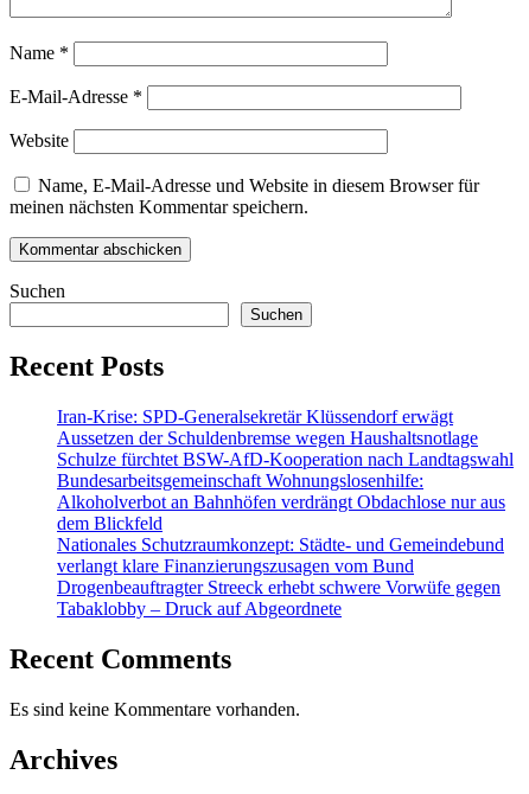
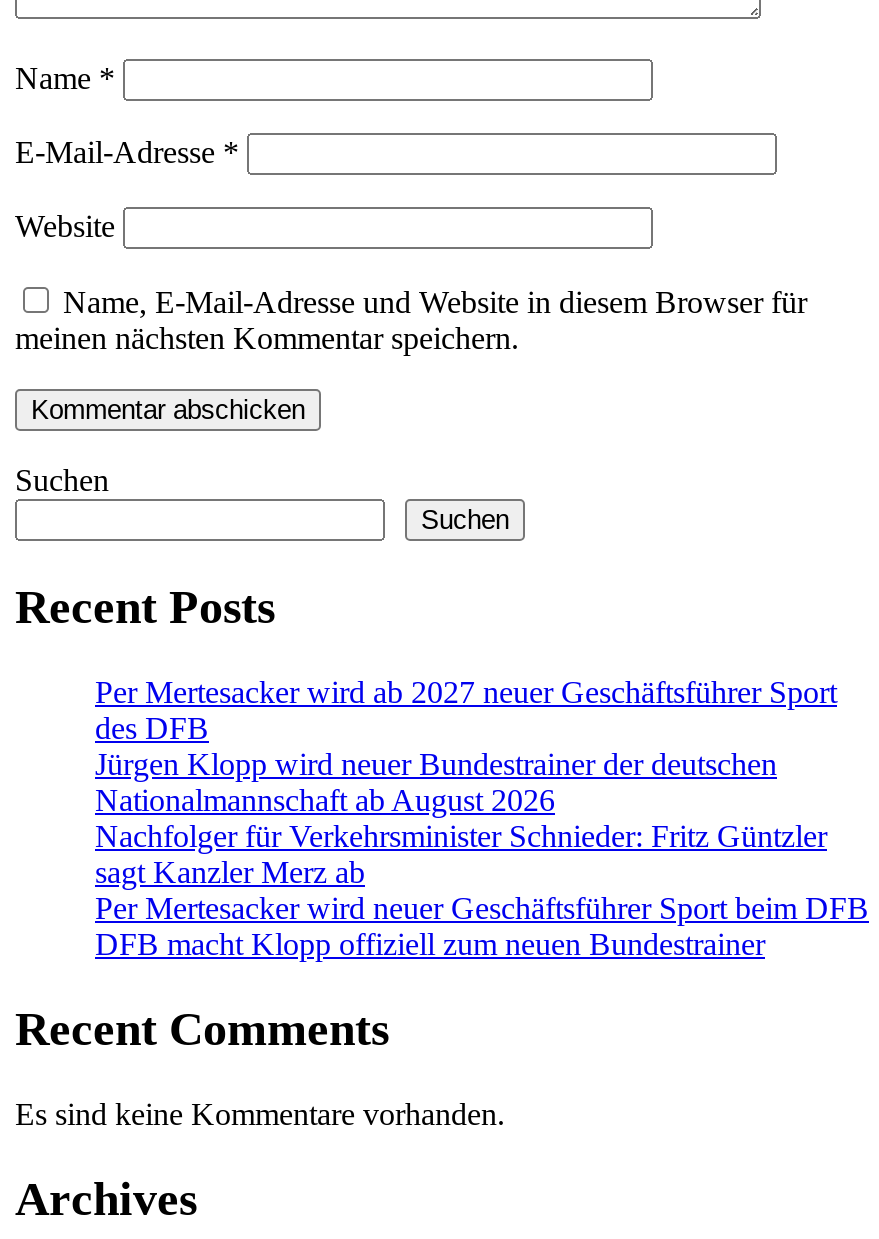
[57,406,514,619] Iran-Krise: SPD-Generalsekretär Klüssendorf erwägt | Aussetzen der Schuldenbremse wegen Haushaltsnotlage | Schulze fürchtet BSW-AfD-Kooperation nach Landtagswahl | Bundesarbeitsgemeinschaft Wohnungslosenhilfe: | Alkoholverbot an Bahnhöfen verdrängt Obdachlose nur aus | dem Blickfeld | Nationales Schutzraumkonzept: Städte- und Gemeindebund | verlangt klare Finanzierungszusagen vom Bund | Drogenbeauftragter Streeck erhebt schwere Vorwüfe gegen | Tabaklobby – Druck auf Abgeordnete -> [95,675,869,961] Per Mertesacker wird ab 2027 neuer Geschäftsführer Sport | des DFB | Jürgen Klopp wird neuer Bundestrainer der deutschen | Nationalmannschaft ab August 2026 | Nachfolger für Verkehrsminister Schnieder: Fritz Güntzler | sagt Kanzler Merz ab | Per Mertesacker wird neuer Geschäftsführer Sport beim DFB | DFB macht Klopp offiziell zum neuen Bundestrainer

